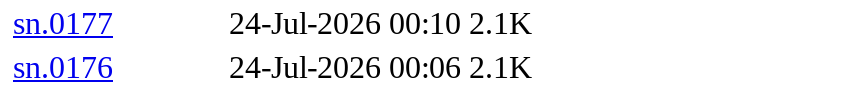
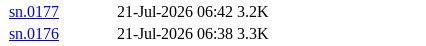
[229,7,533,41] 24-Jul-2026 00:10 2.1K -> [117,3,269,20] 21-Jul-2026 06:42 3.2K
[229,51,533,85] 24-Jul-2026 00:06 2.1K -> [117,25,269,42] 21-Jul-2026 06:38 3.3K

